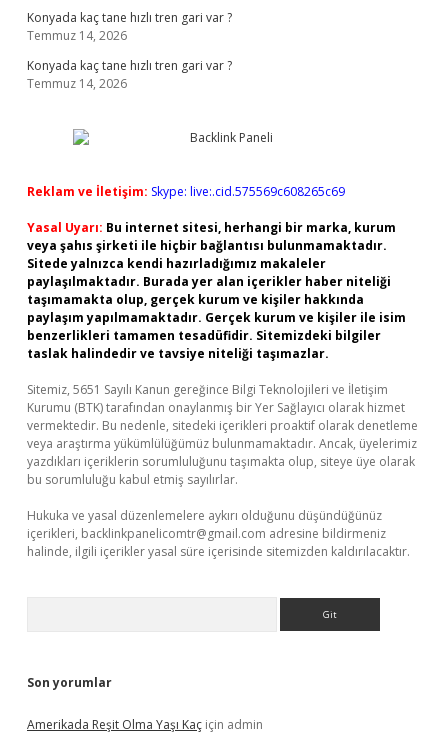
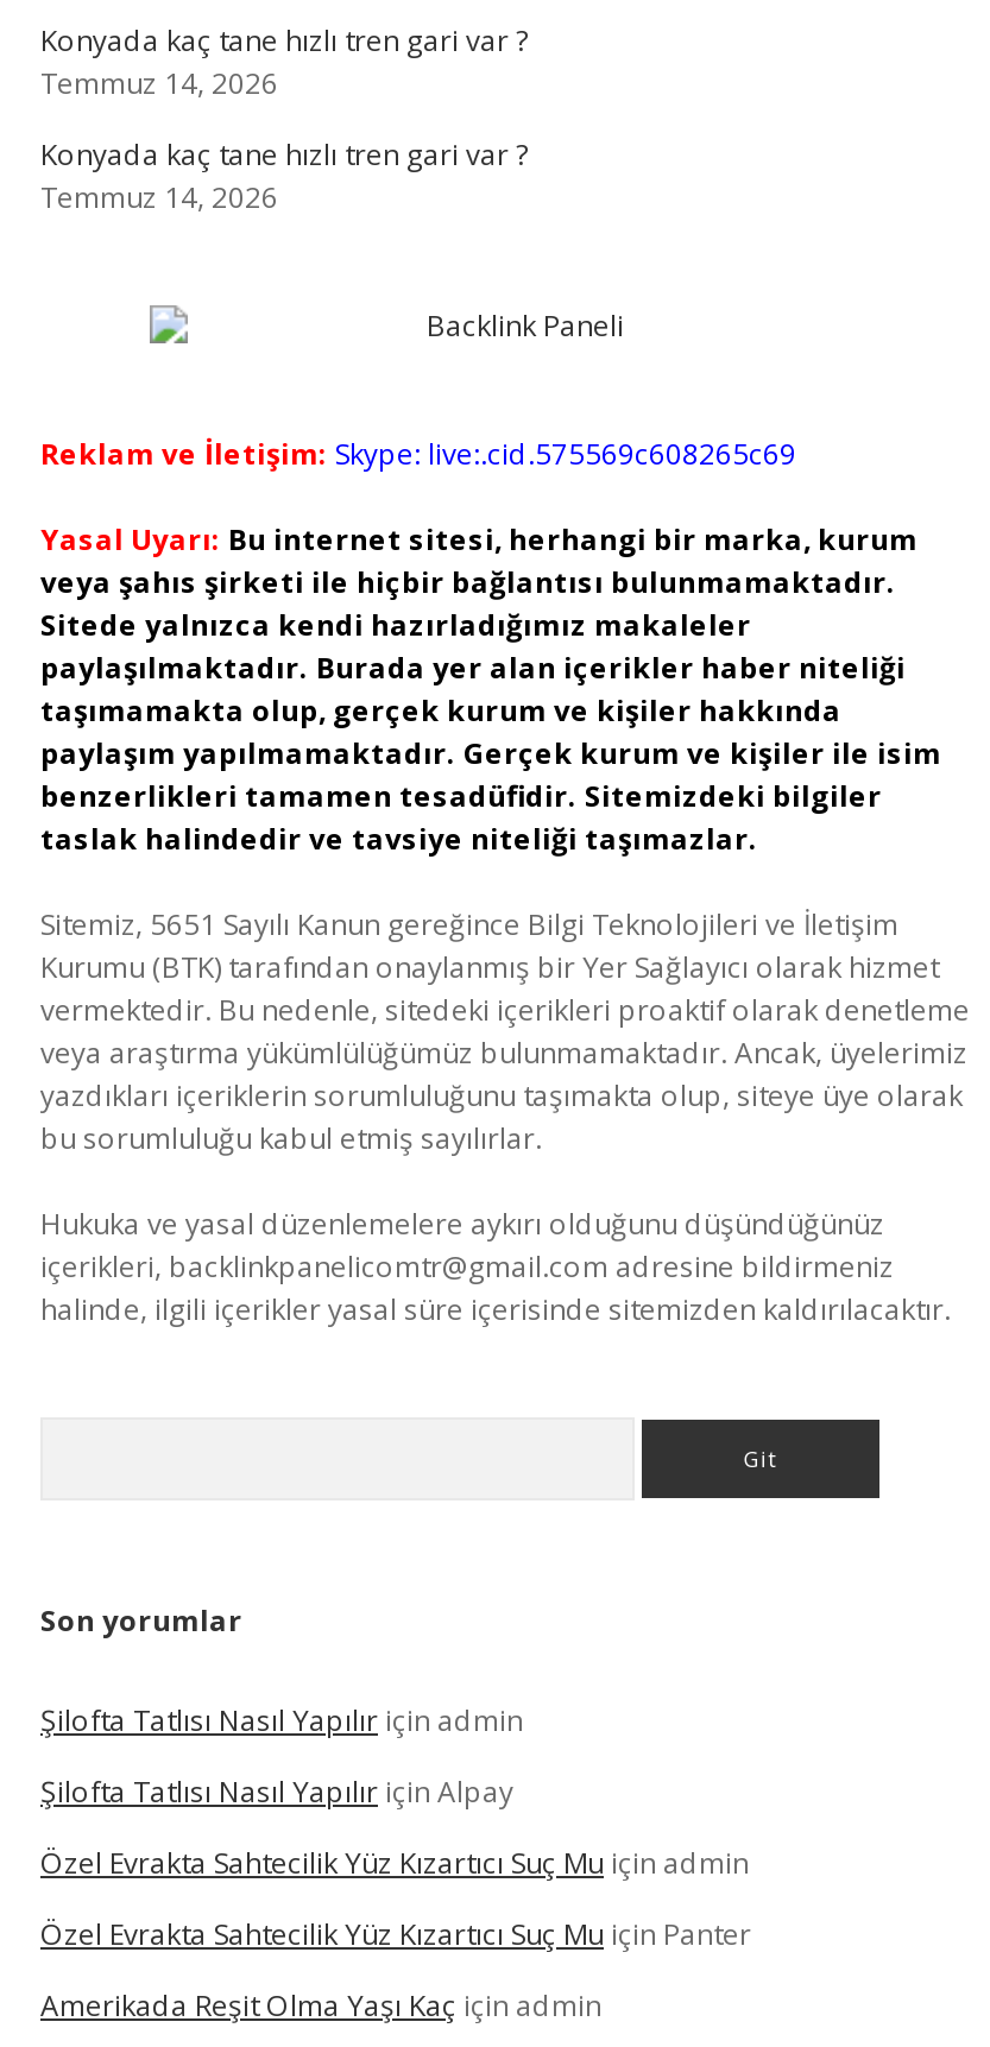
none -> [40,1700,751,1954] Şilofta Tatlısı Nasıl Yapılır için admin | Şilofta Tatlısı Nasıl Yapılır için Alpay | Özel Evrakta Sahtecilik Yüz Kızartıcı Suç Mu için admin | Özel Evrakta Sahtecilik Yüz Kızartıcı Suç Mu için Panter

